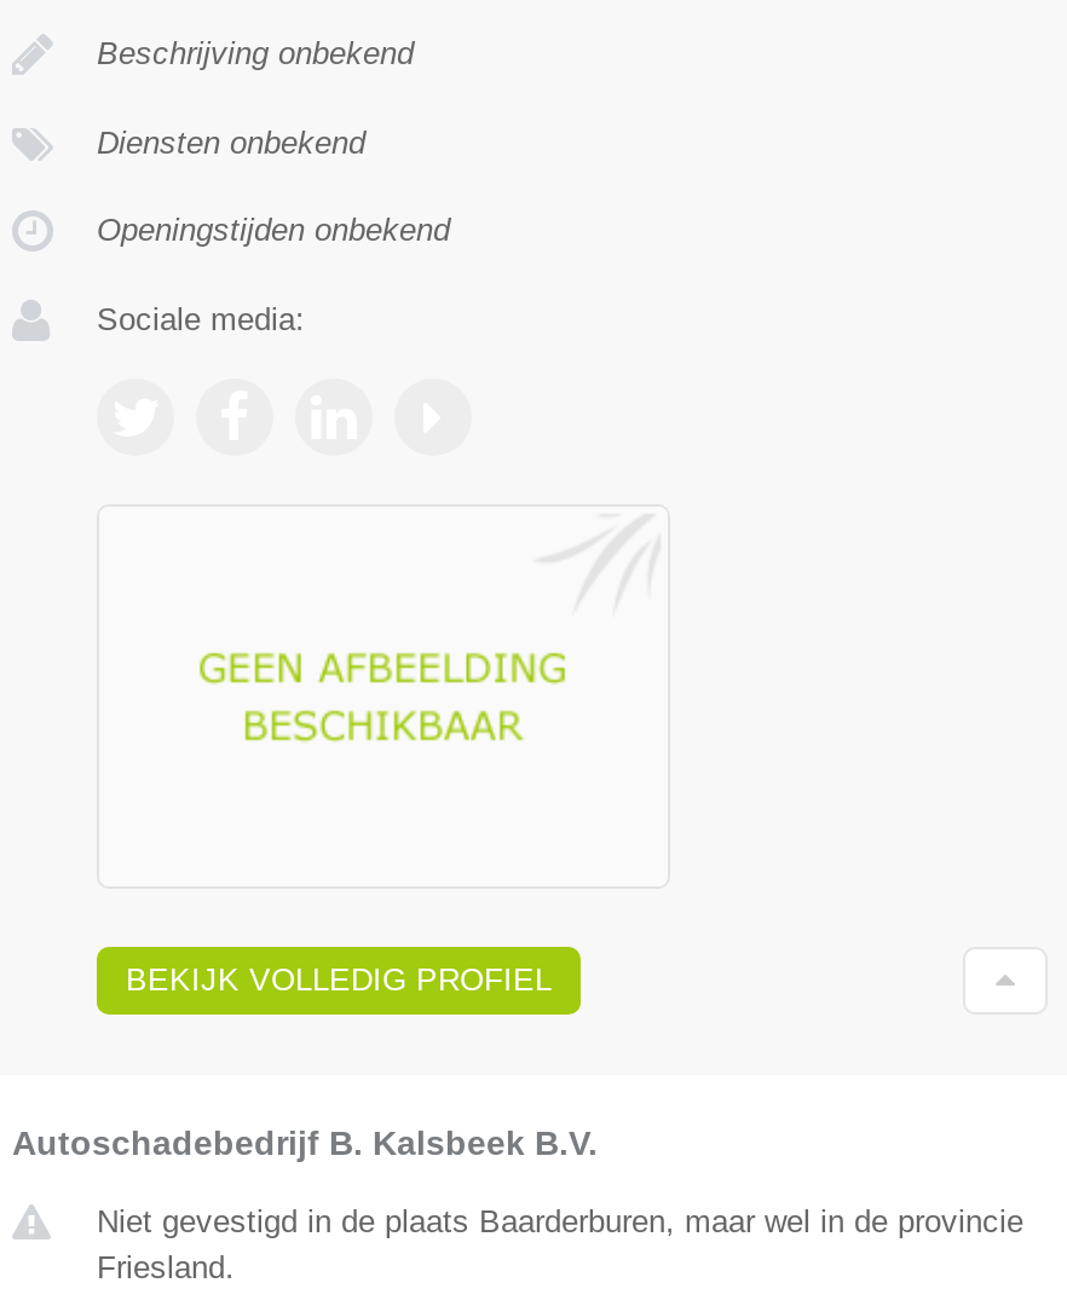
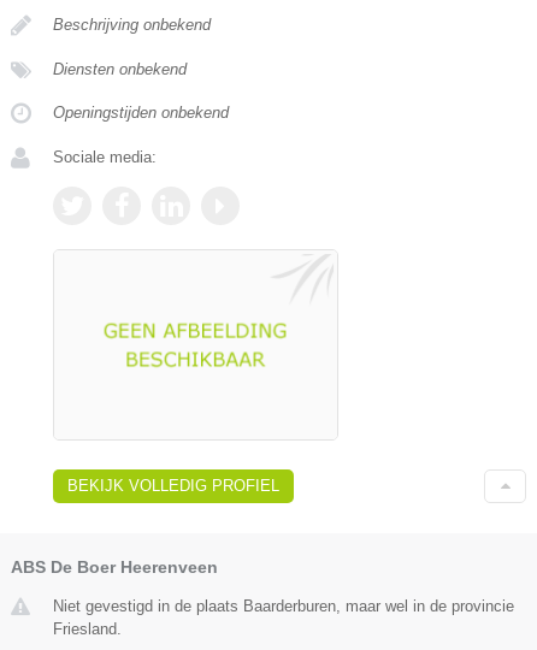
[12,1122,598,1161] Autoschadebedrijf B. Kalsbeek B.V. -> [11,557,218,577] ABS De Boer Heerenveen

